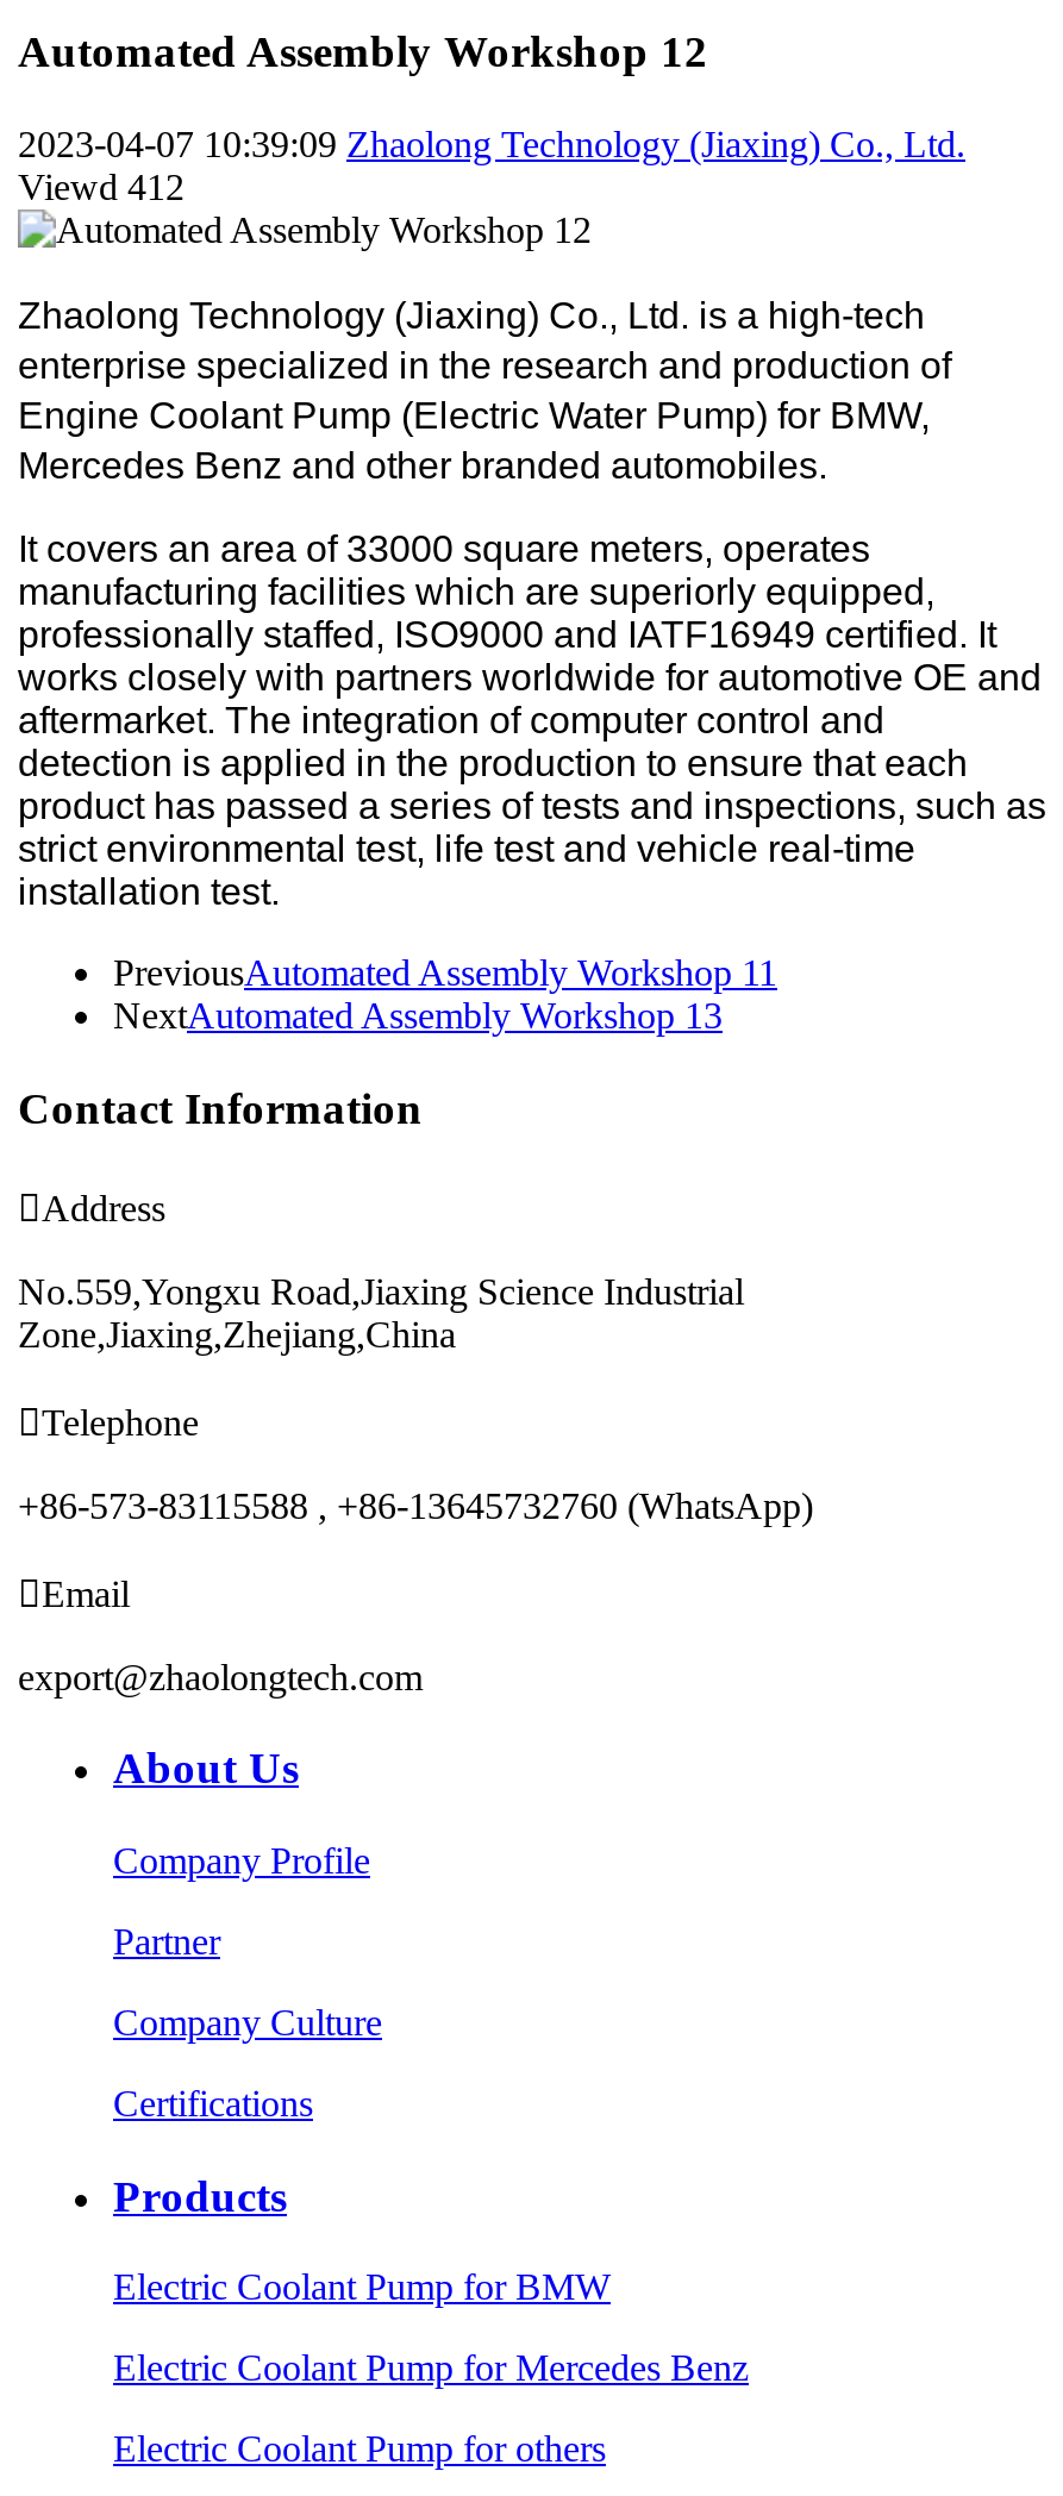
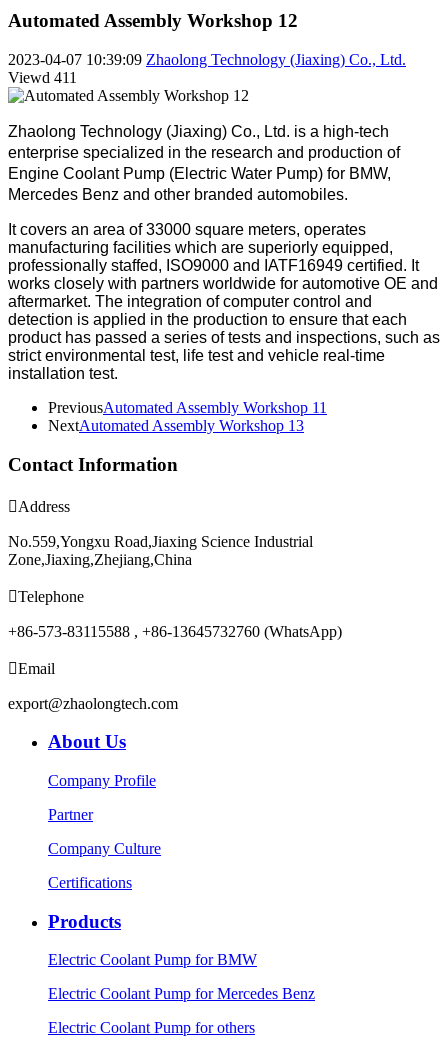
[18,167,185,207] Viewd 412 -> [8,69,77,86] Viewd 411

